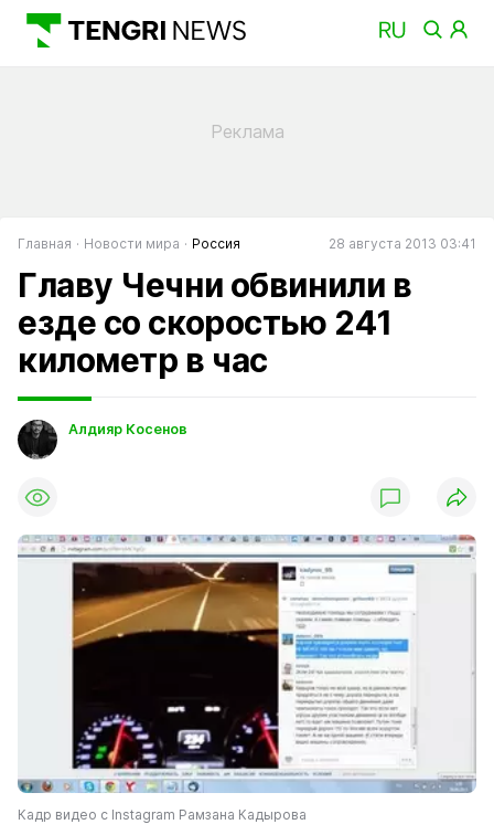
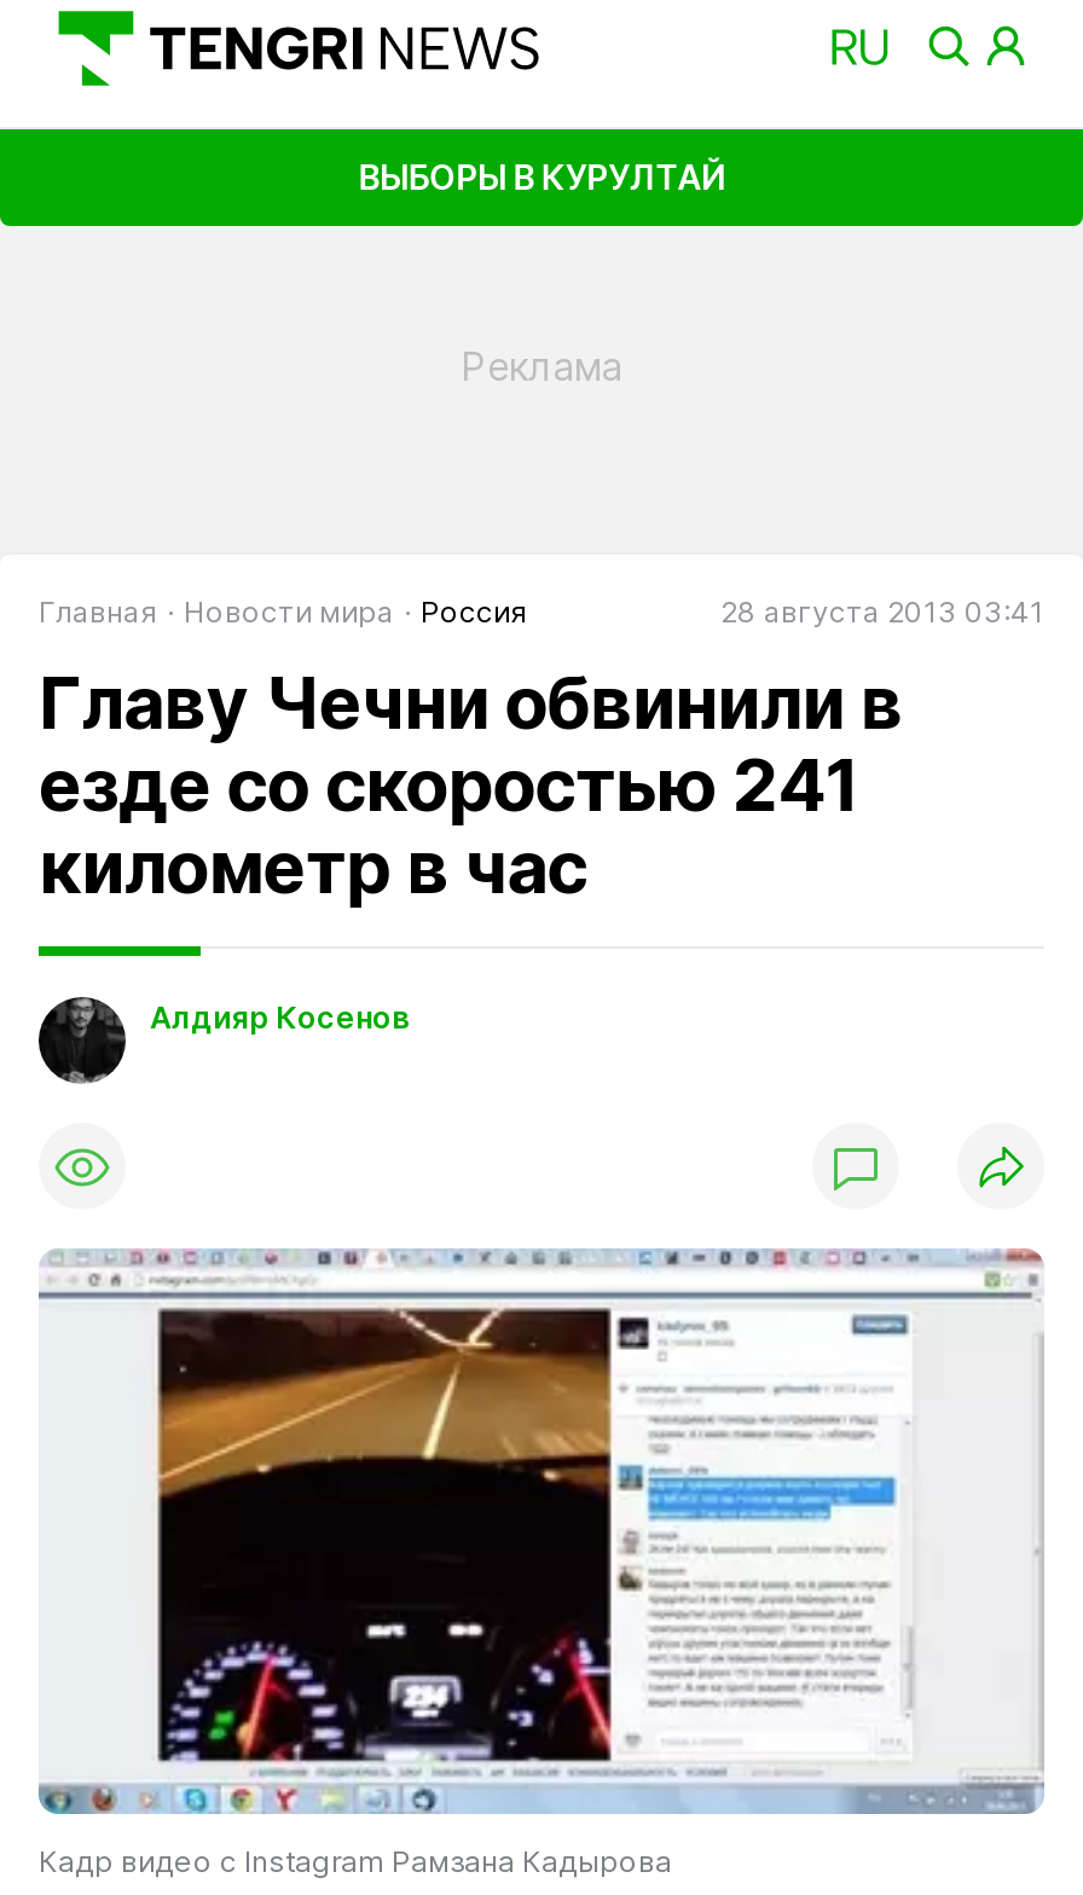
none -> [358,155,725,196] ВЫБОРЫ В КУРУЛТАЙ

